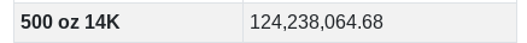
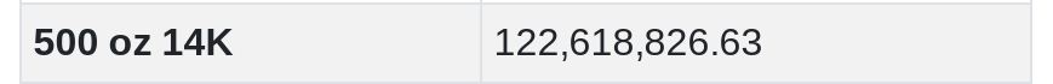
[249,12,383,32] 124,238,064.68 -> [494,22,763,62] 122,618,826.63

